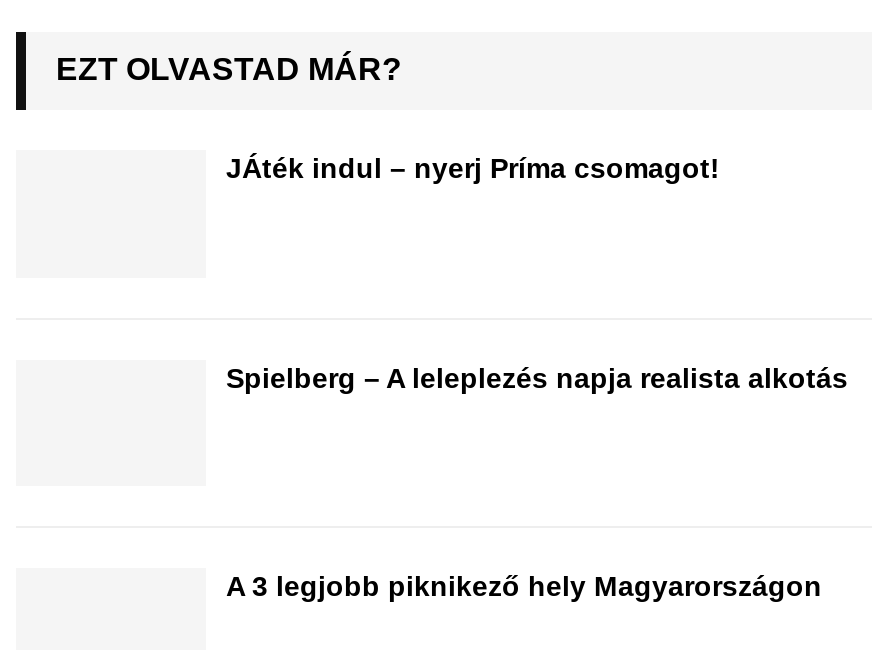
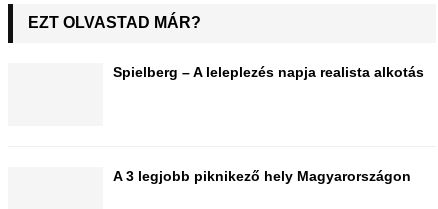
[226,153,720,185] JÁték indul – nyerj Príma csomagot! -> none

